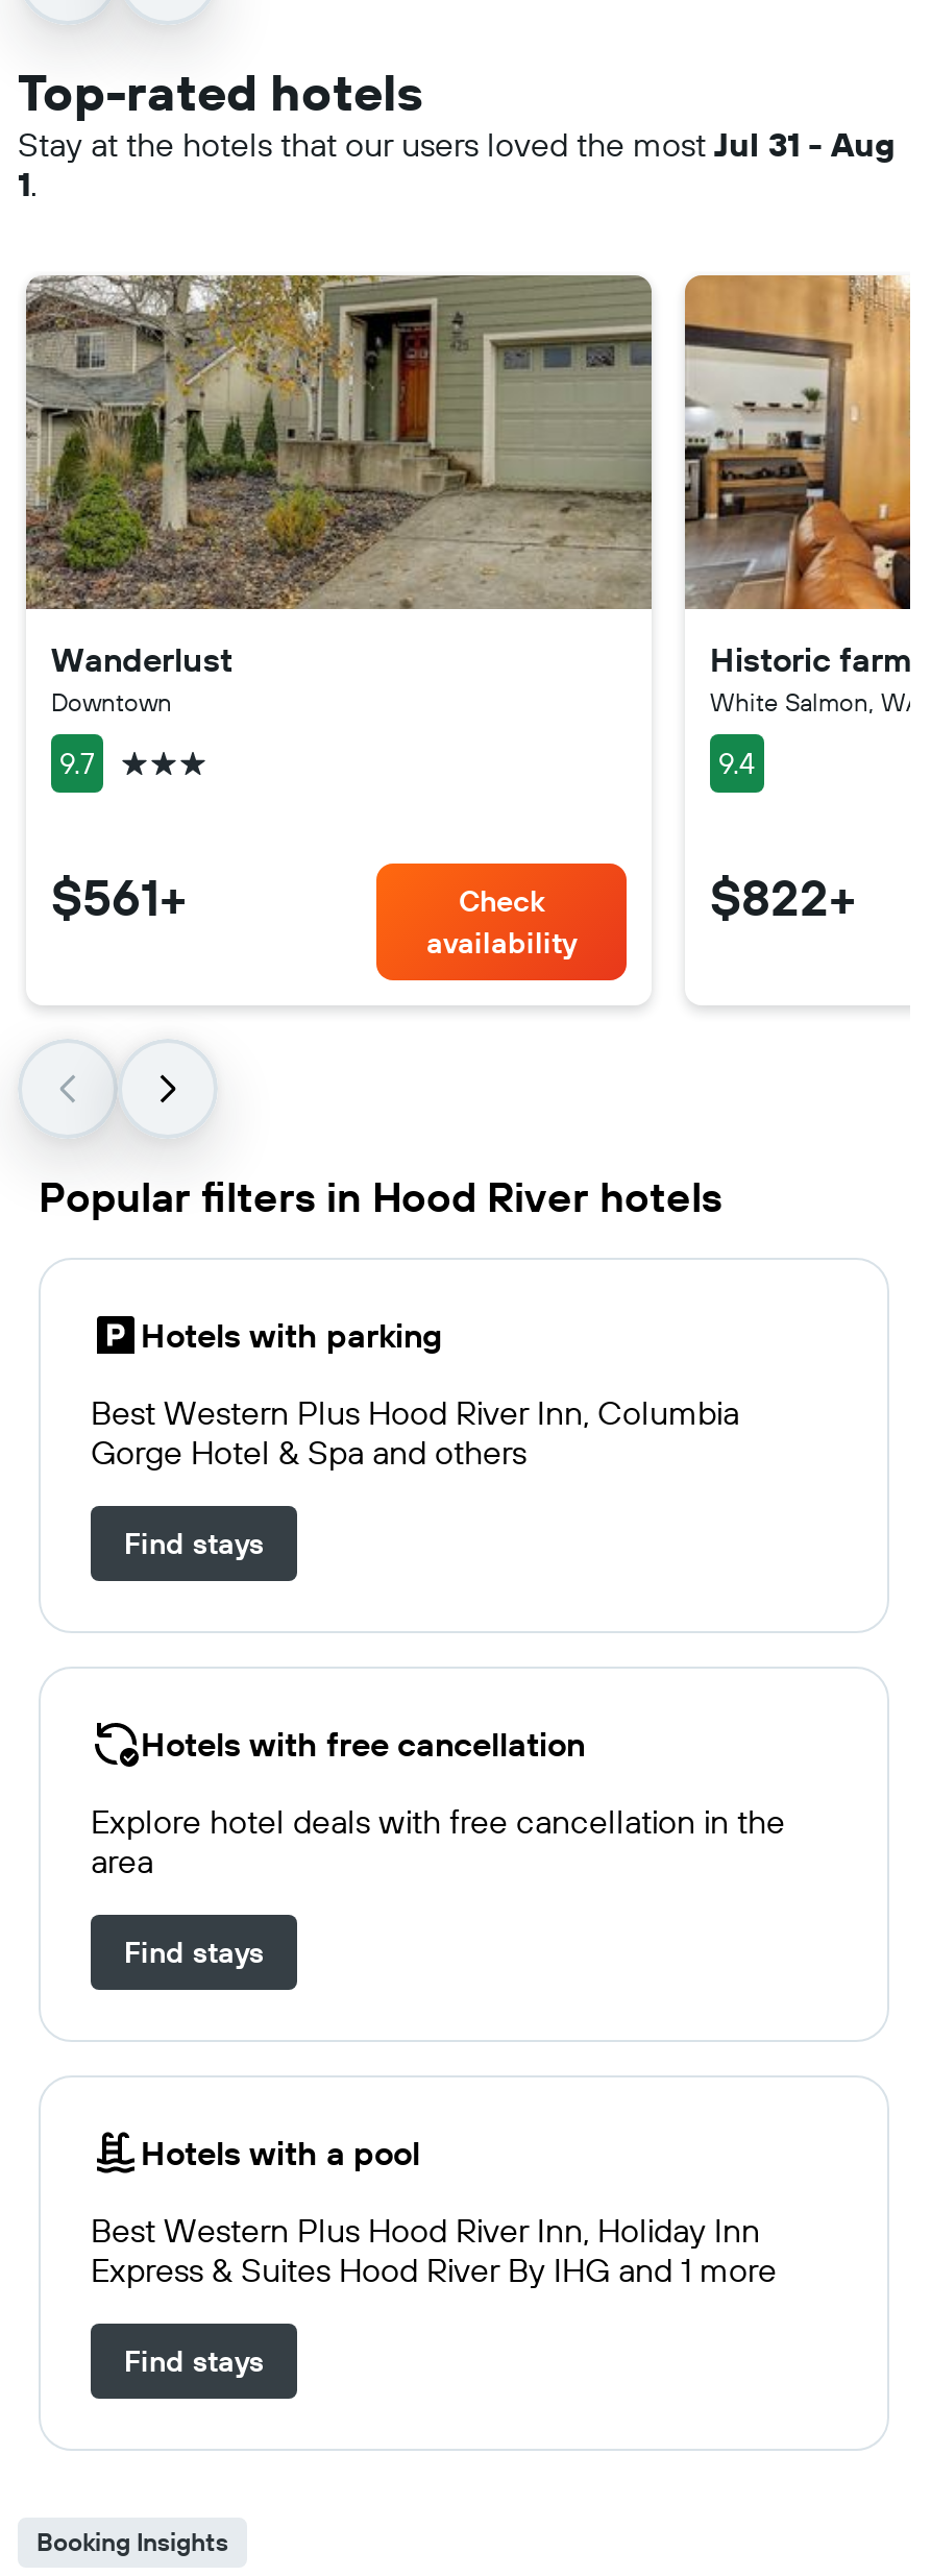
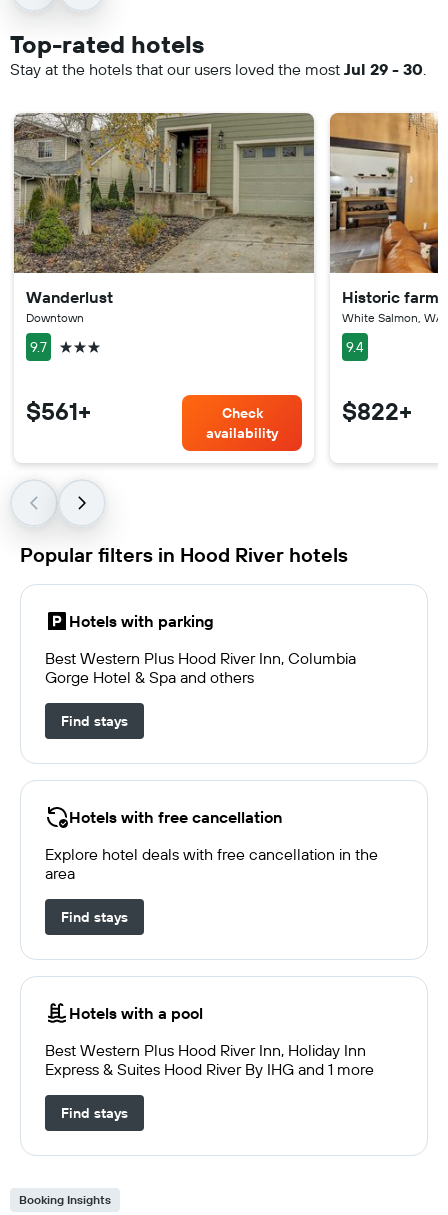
[18,123,896,204] Stay at the hotels that our users loved the most Jul 31 - Aug | 1. -> [10,59,426,79] Stay at the hotels that our users loved the most Jul 29 - 30.

